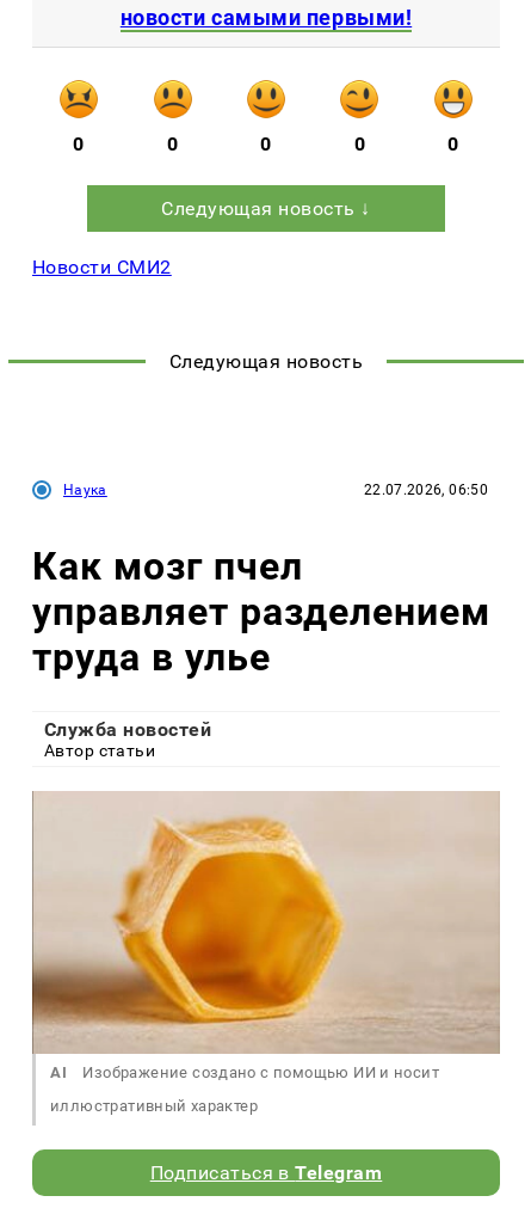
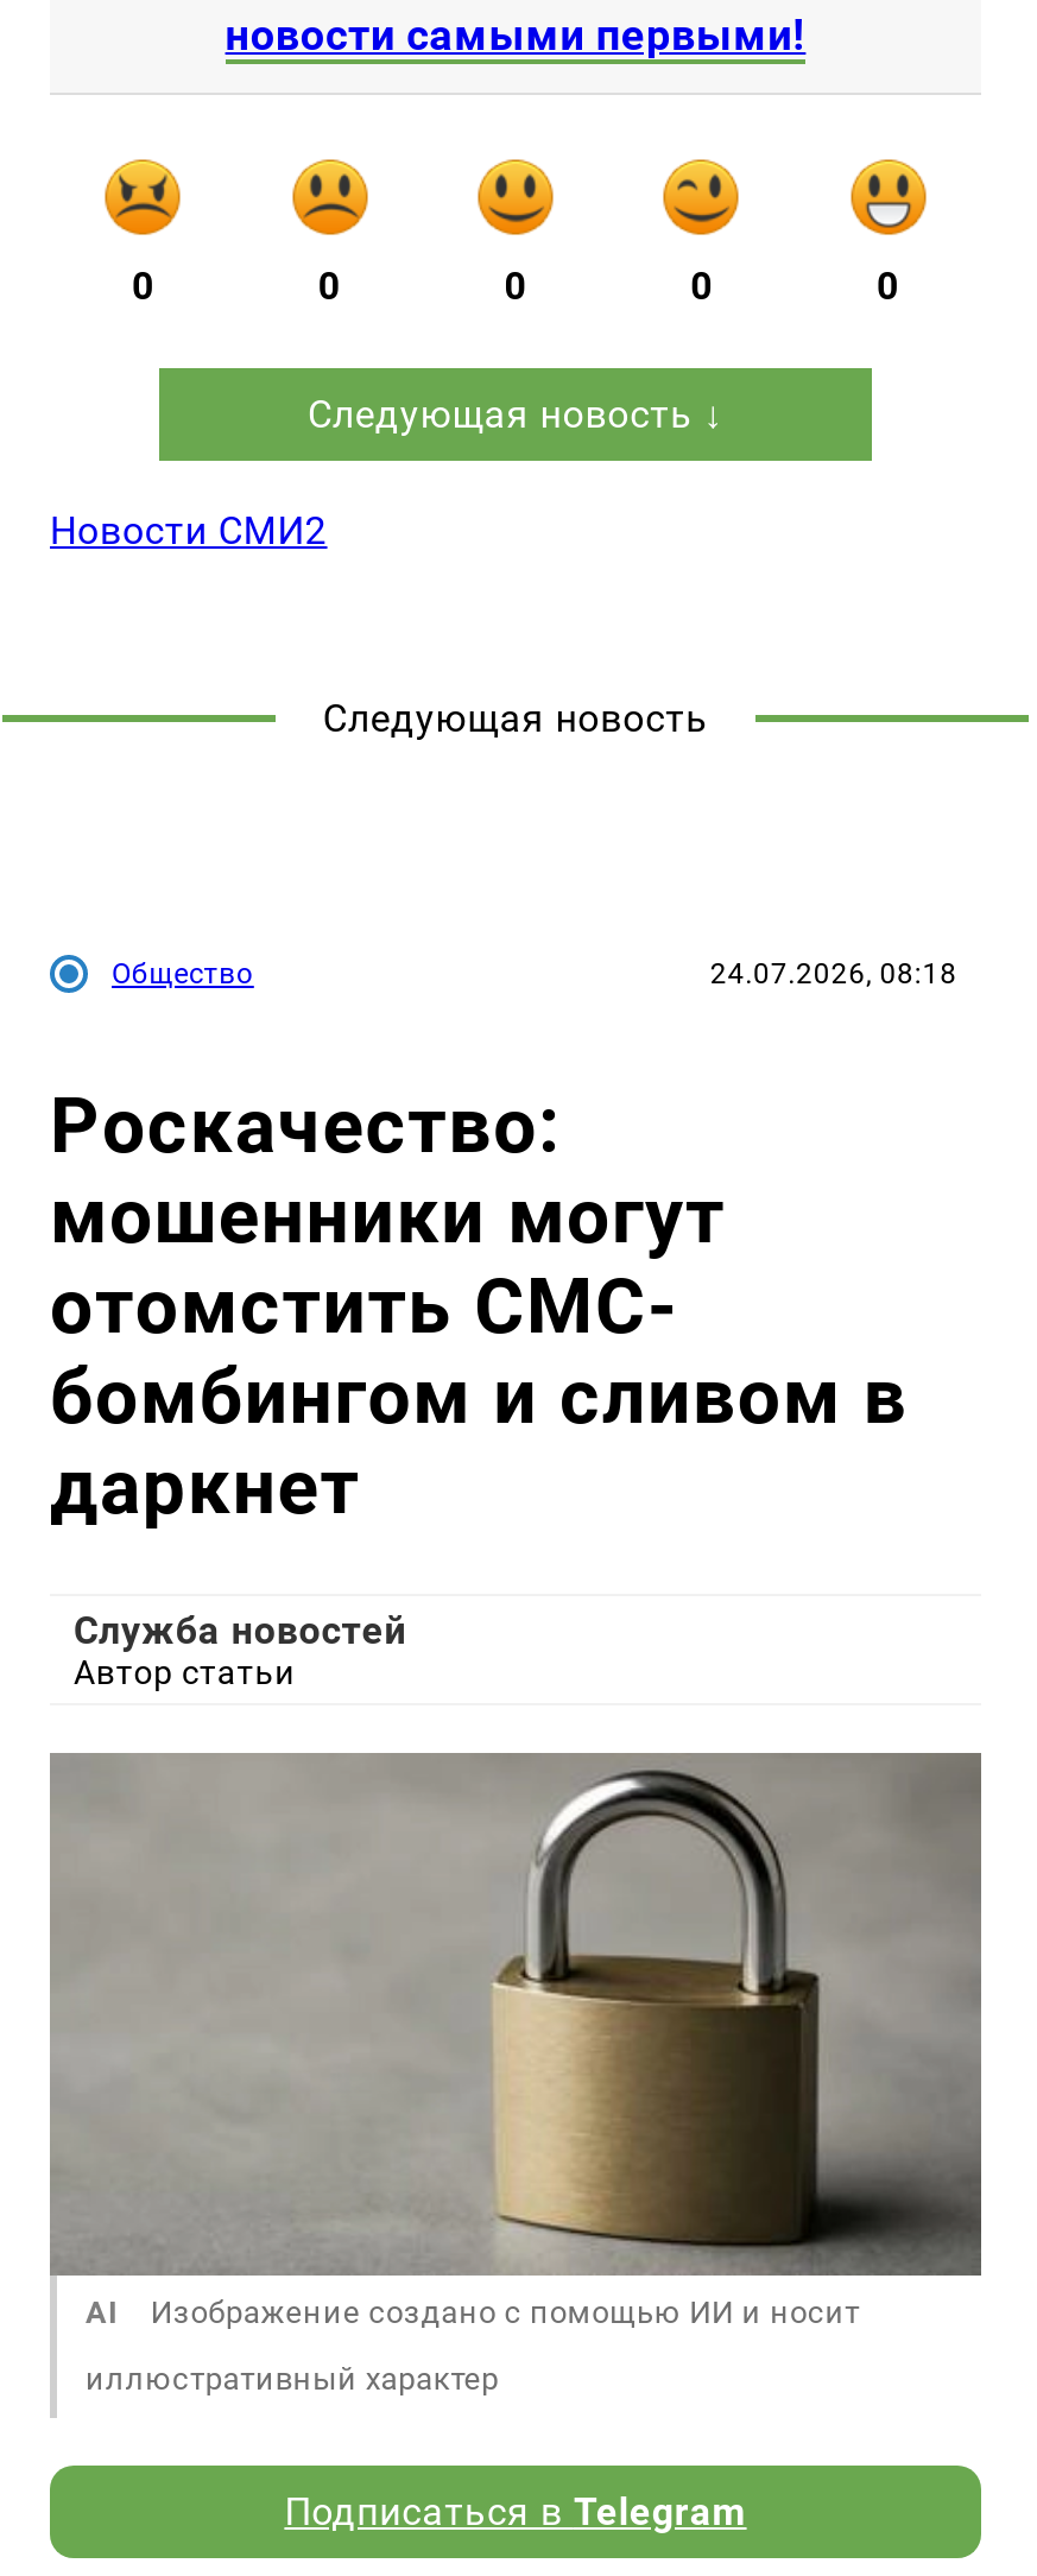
[63,482,488,498] Наука | 22.07.2026, 06:50 -> [112,957,957,991] Общество | 24.07.2026, 08:18
[32,543,491,679] Как мозг пчел | управляет разделением | труда в улье -> [50,1080,908,1531] Роскачество: | мошенники могут | отомстить СМС- | бомбингом и сливом в | даркнет
[32,792,500,1054] [image] -> [50,1753,981,2276] [image]

